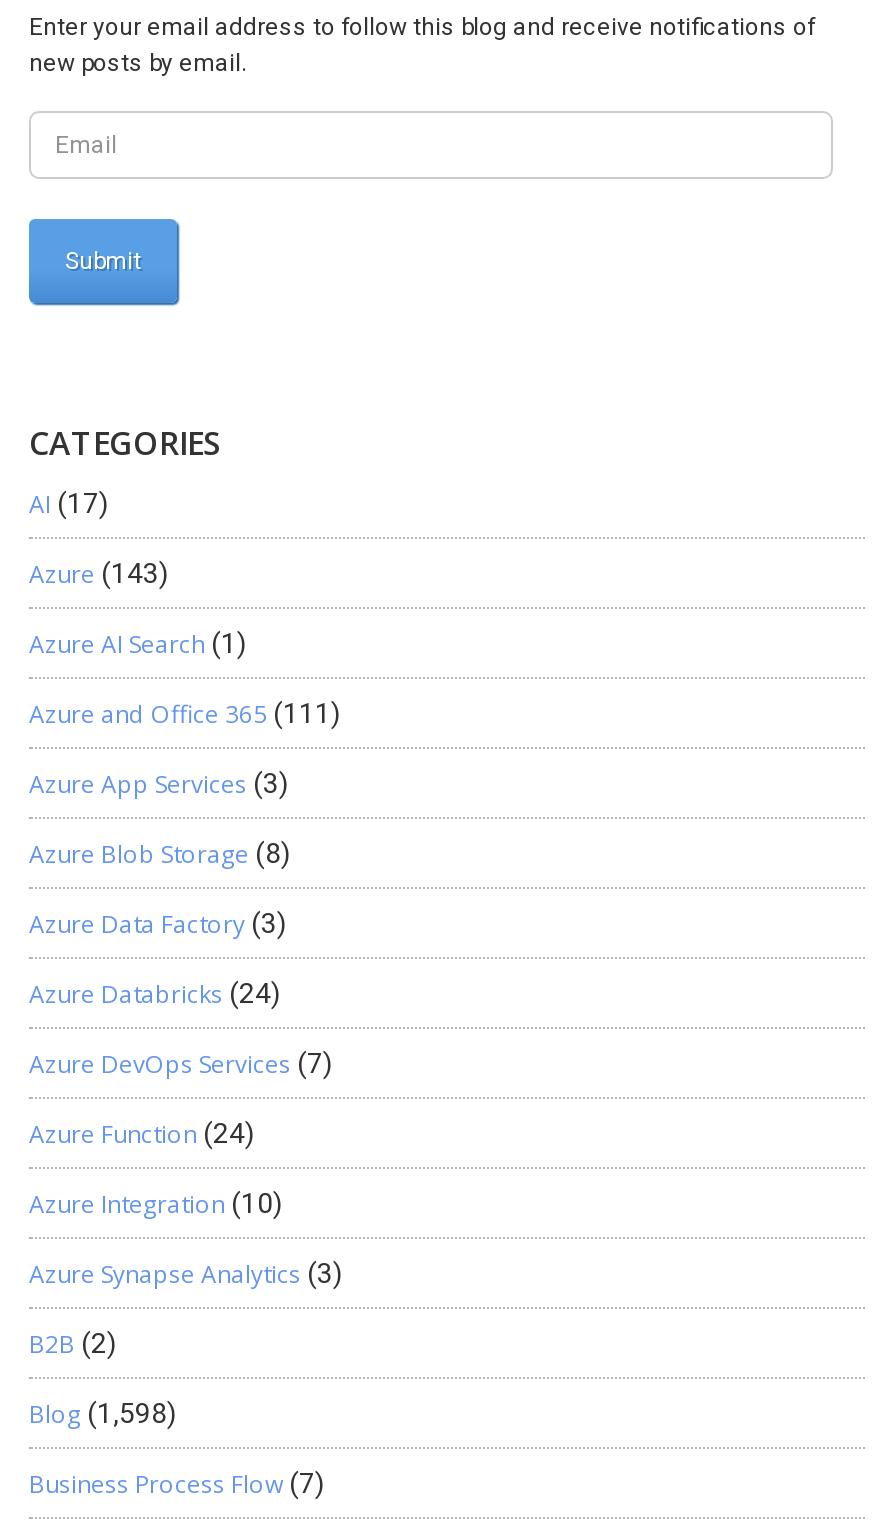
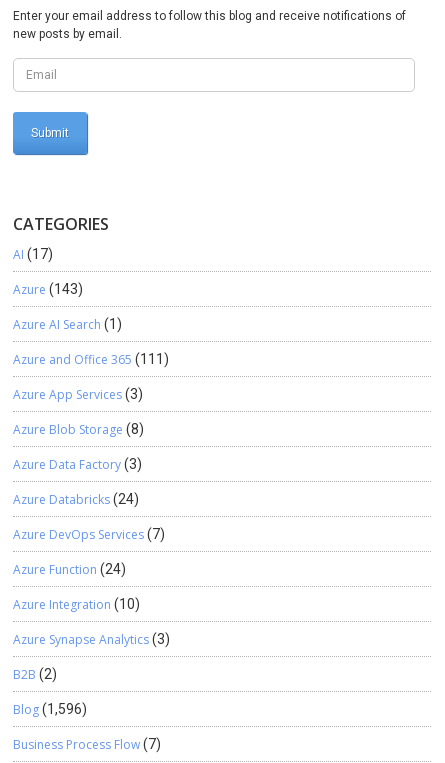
[29,1398,177,1432] Blog (1,598) -> [13,701,87,718] Blog (1,596)

